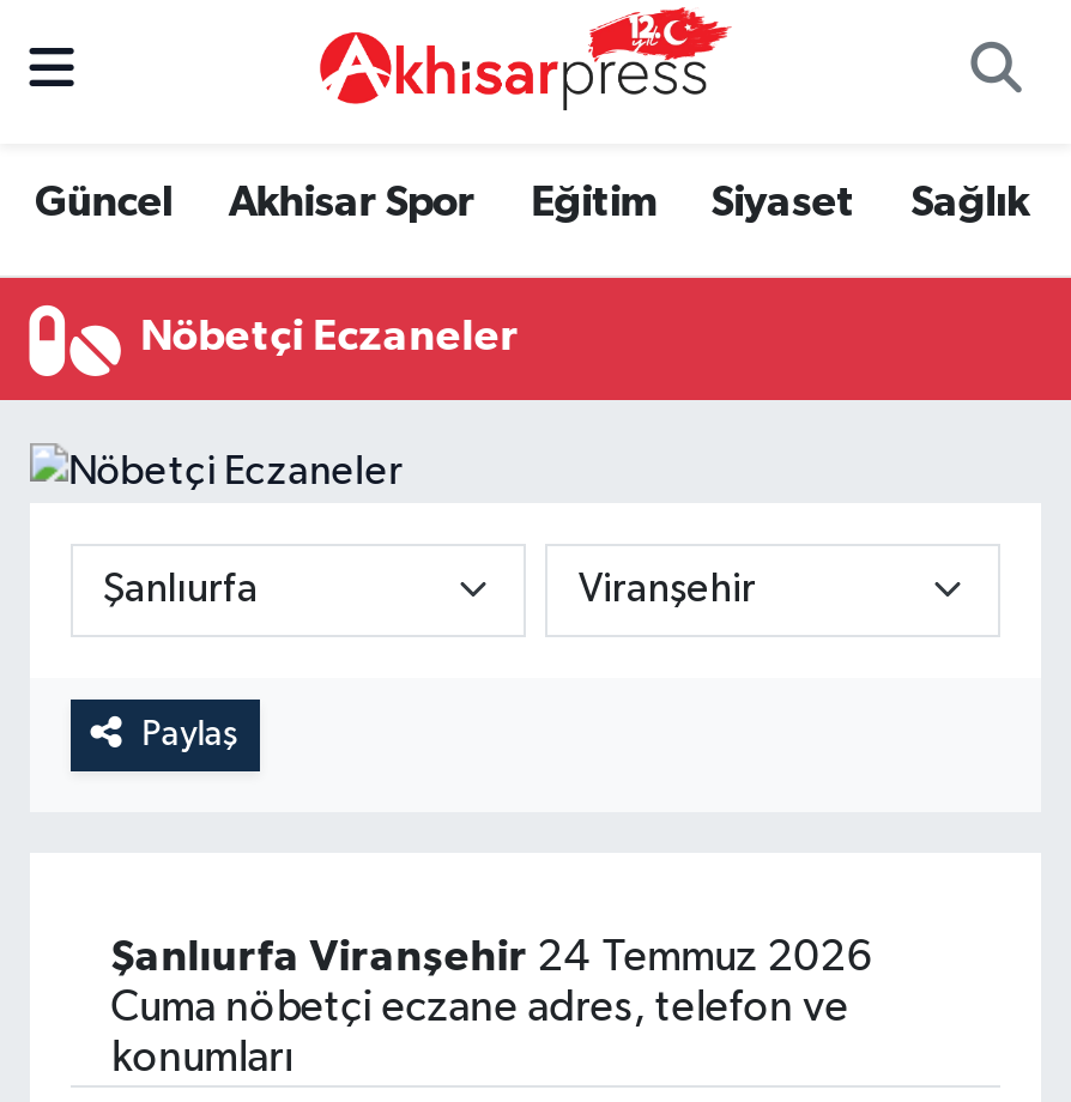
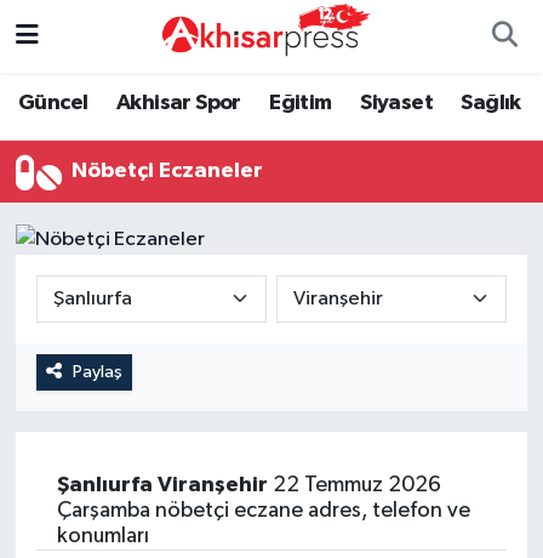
[111,937,873,980] Şanlıurfa Viranşehir 24 Temmuz 2026 -> [57,475,441,496] Şanlıurfa Viranşehir 22 Temmuz 2026
[111,987,849,1031] Cuma nöbetçi eczane adres, telefon ve -> [57,500,470,522] Çarşamba nöbetçi eczane adres, telefon ve

